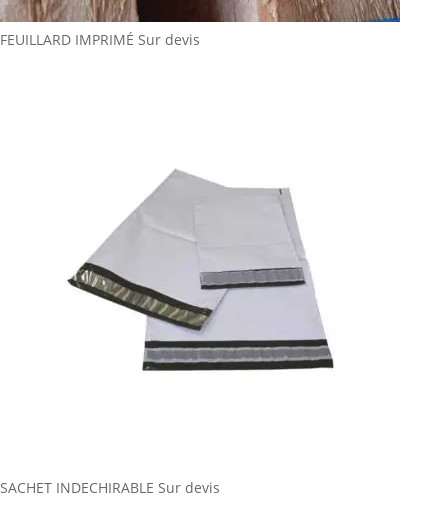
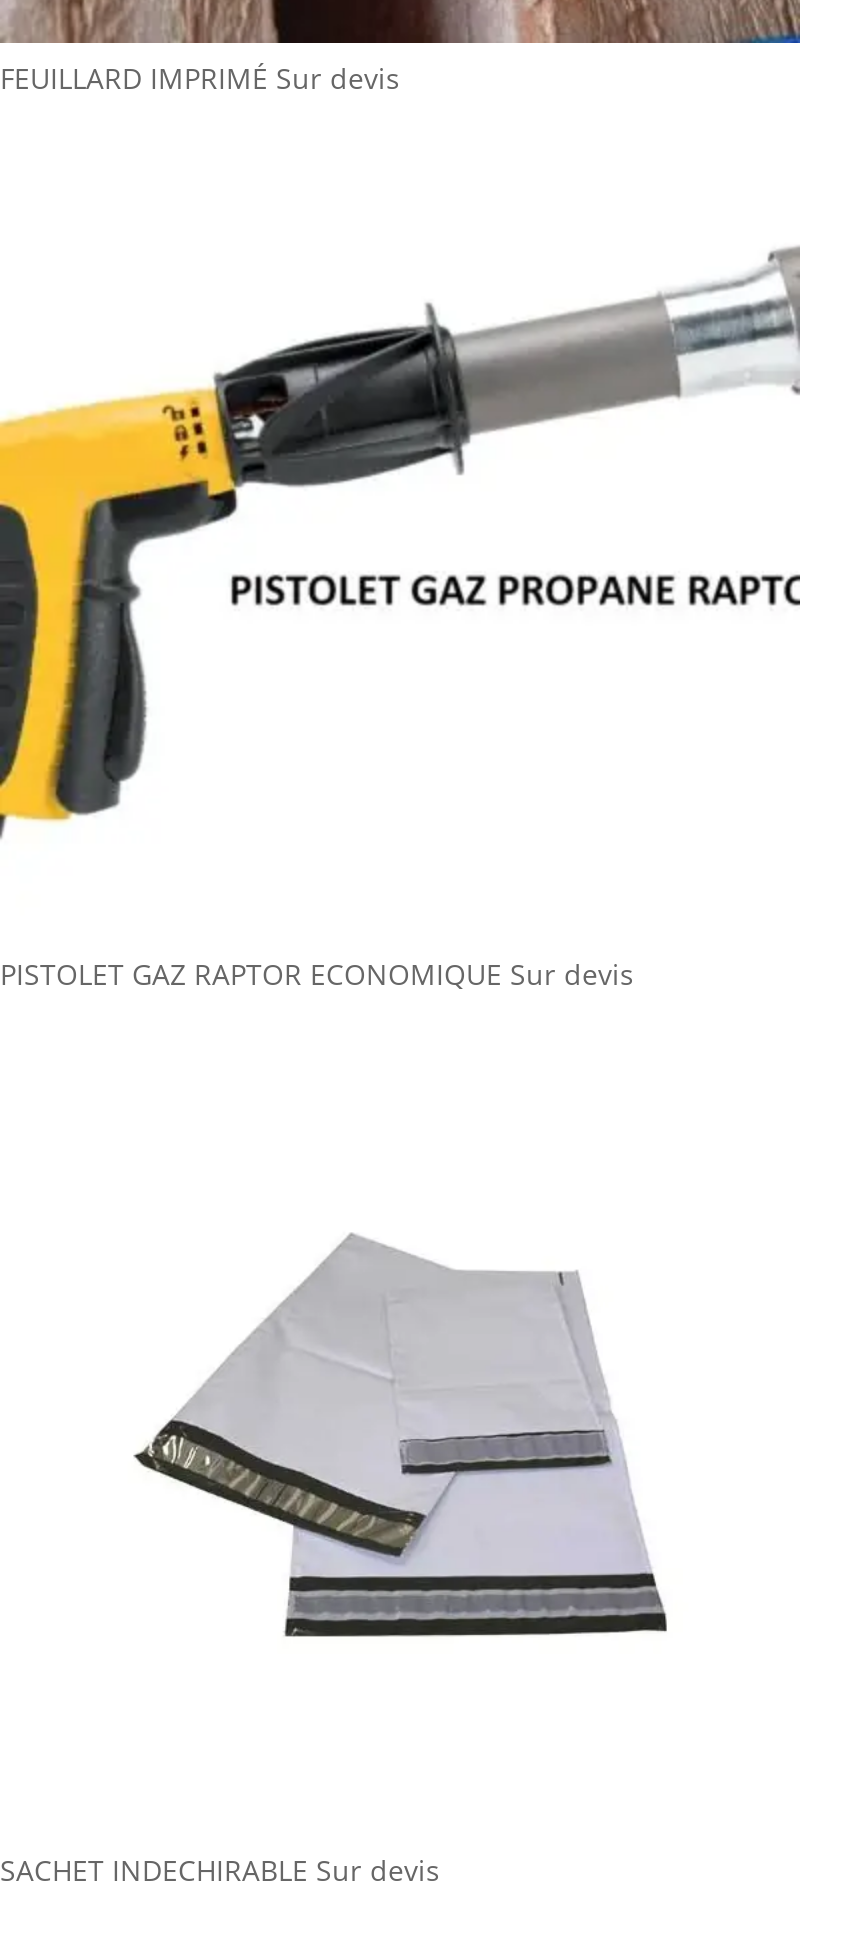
none -> [0,955,634,993] PISTOLET GAZ RAPTOR ECONOMIQUE Sur devis
none -> [6,246,800,838] [image]

